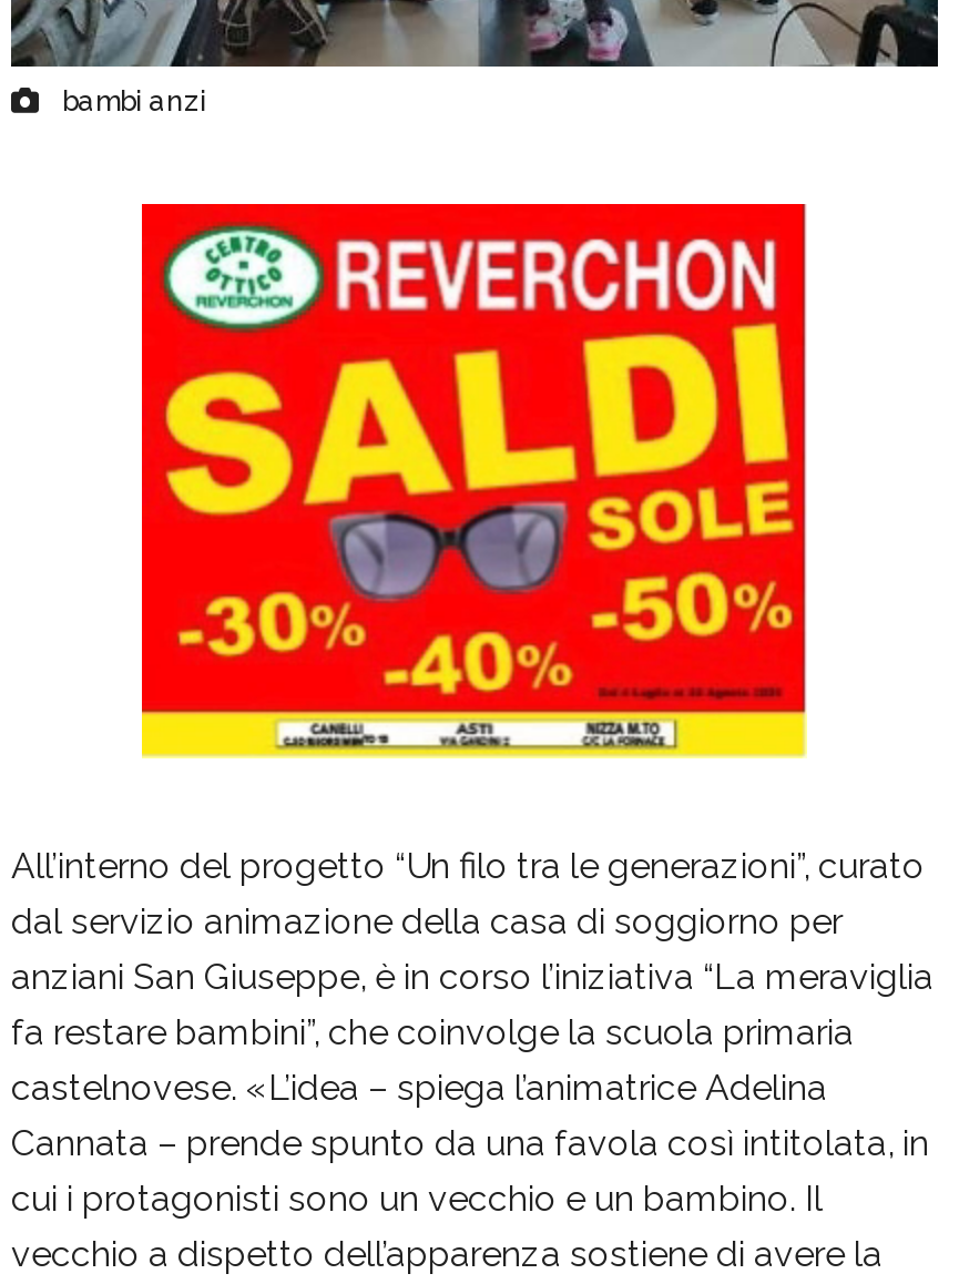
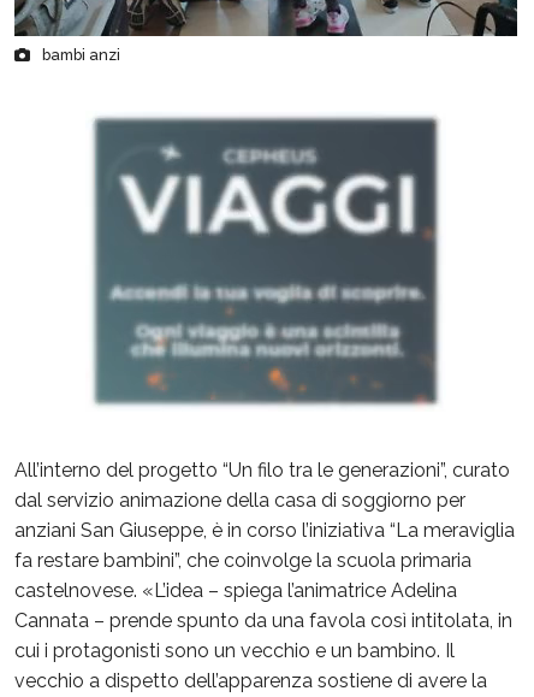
[140,202,809,761] [image] -> [85,111,446,412] [image]

